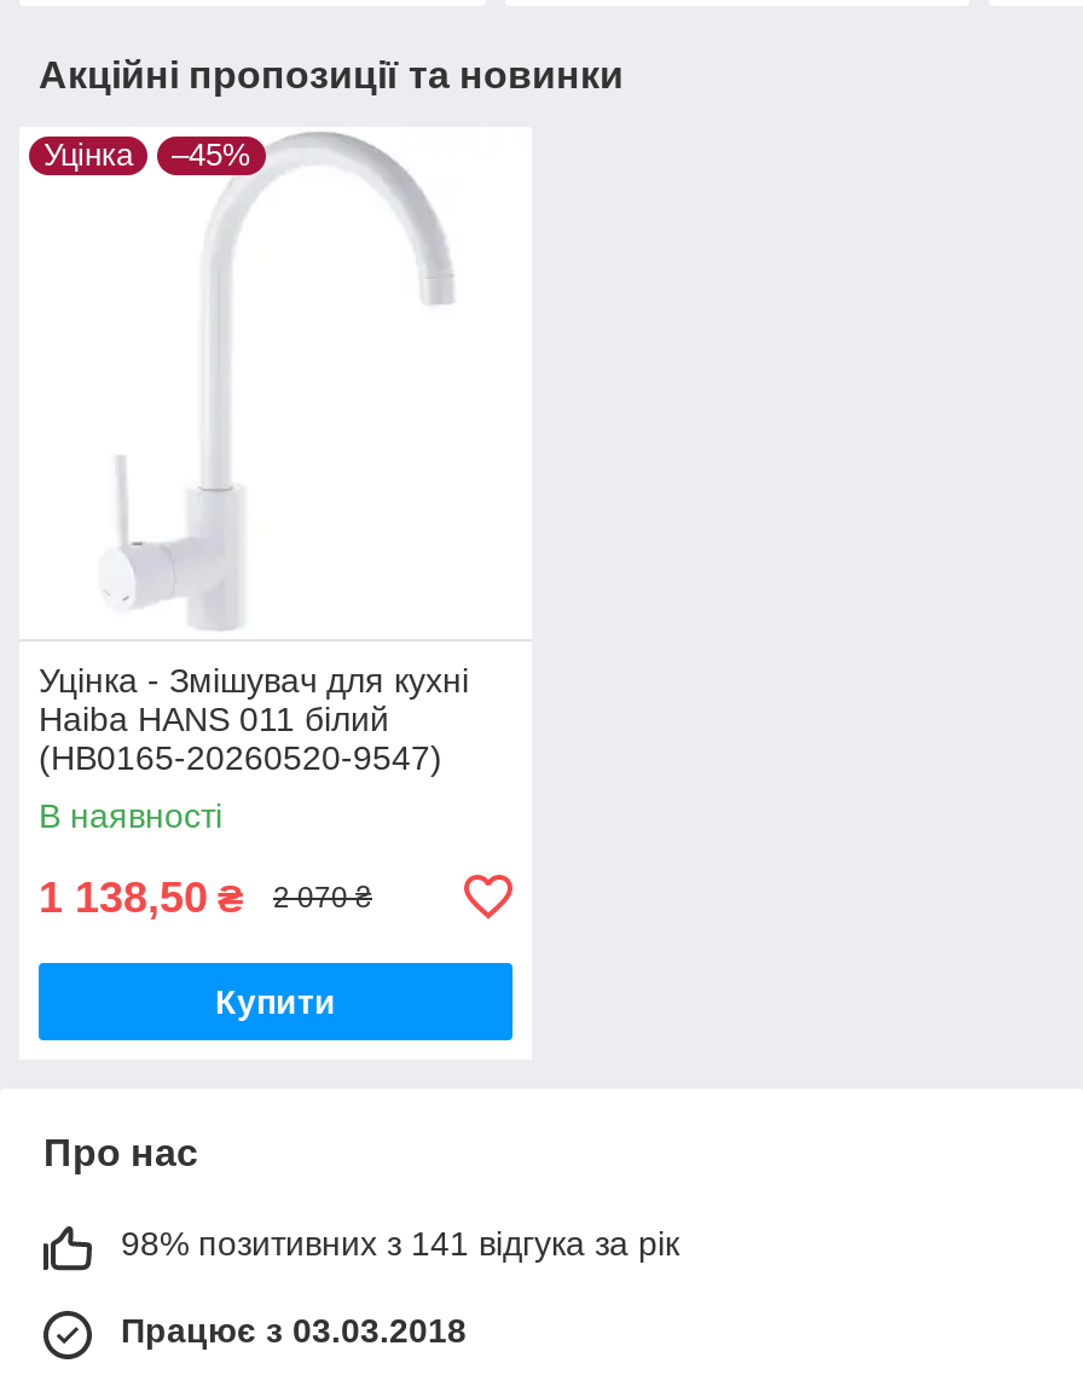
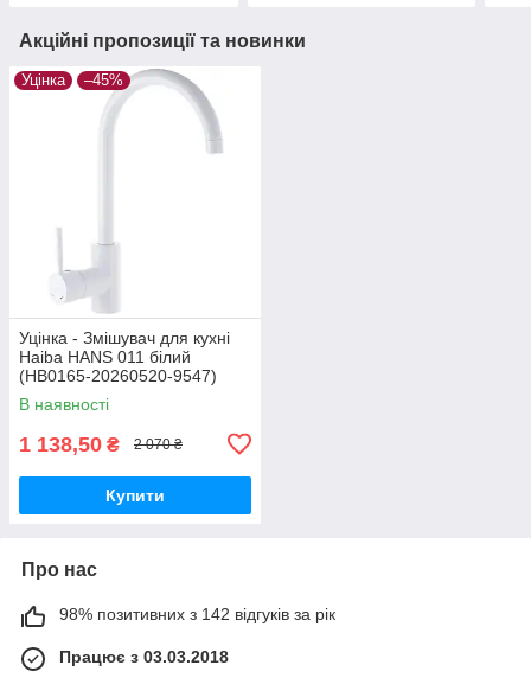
[121,1223,679,1262] 98% позитивних з 141 відгука за рік -> [59,604,335,623] 98% позитивних з 142 відгуків за рік

